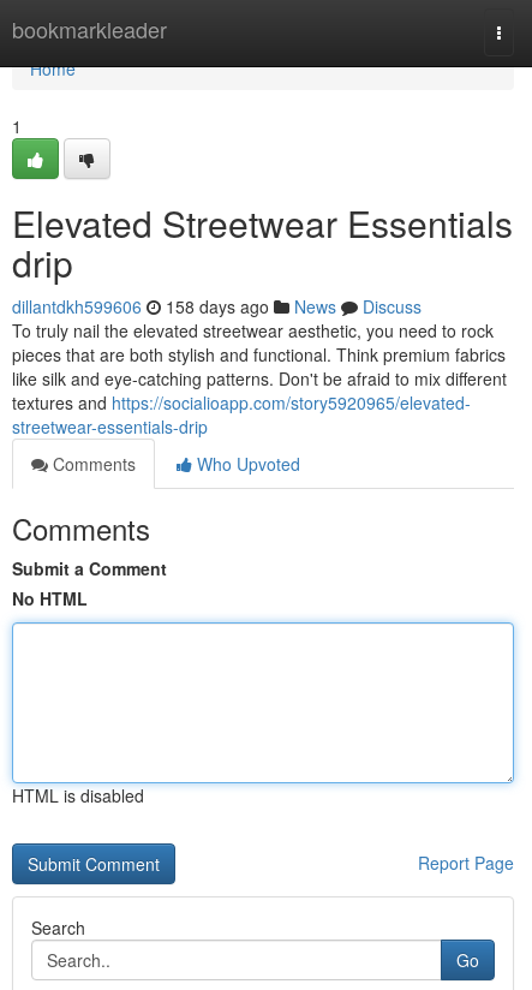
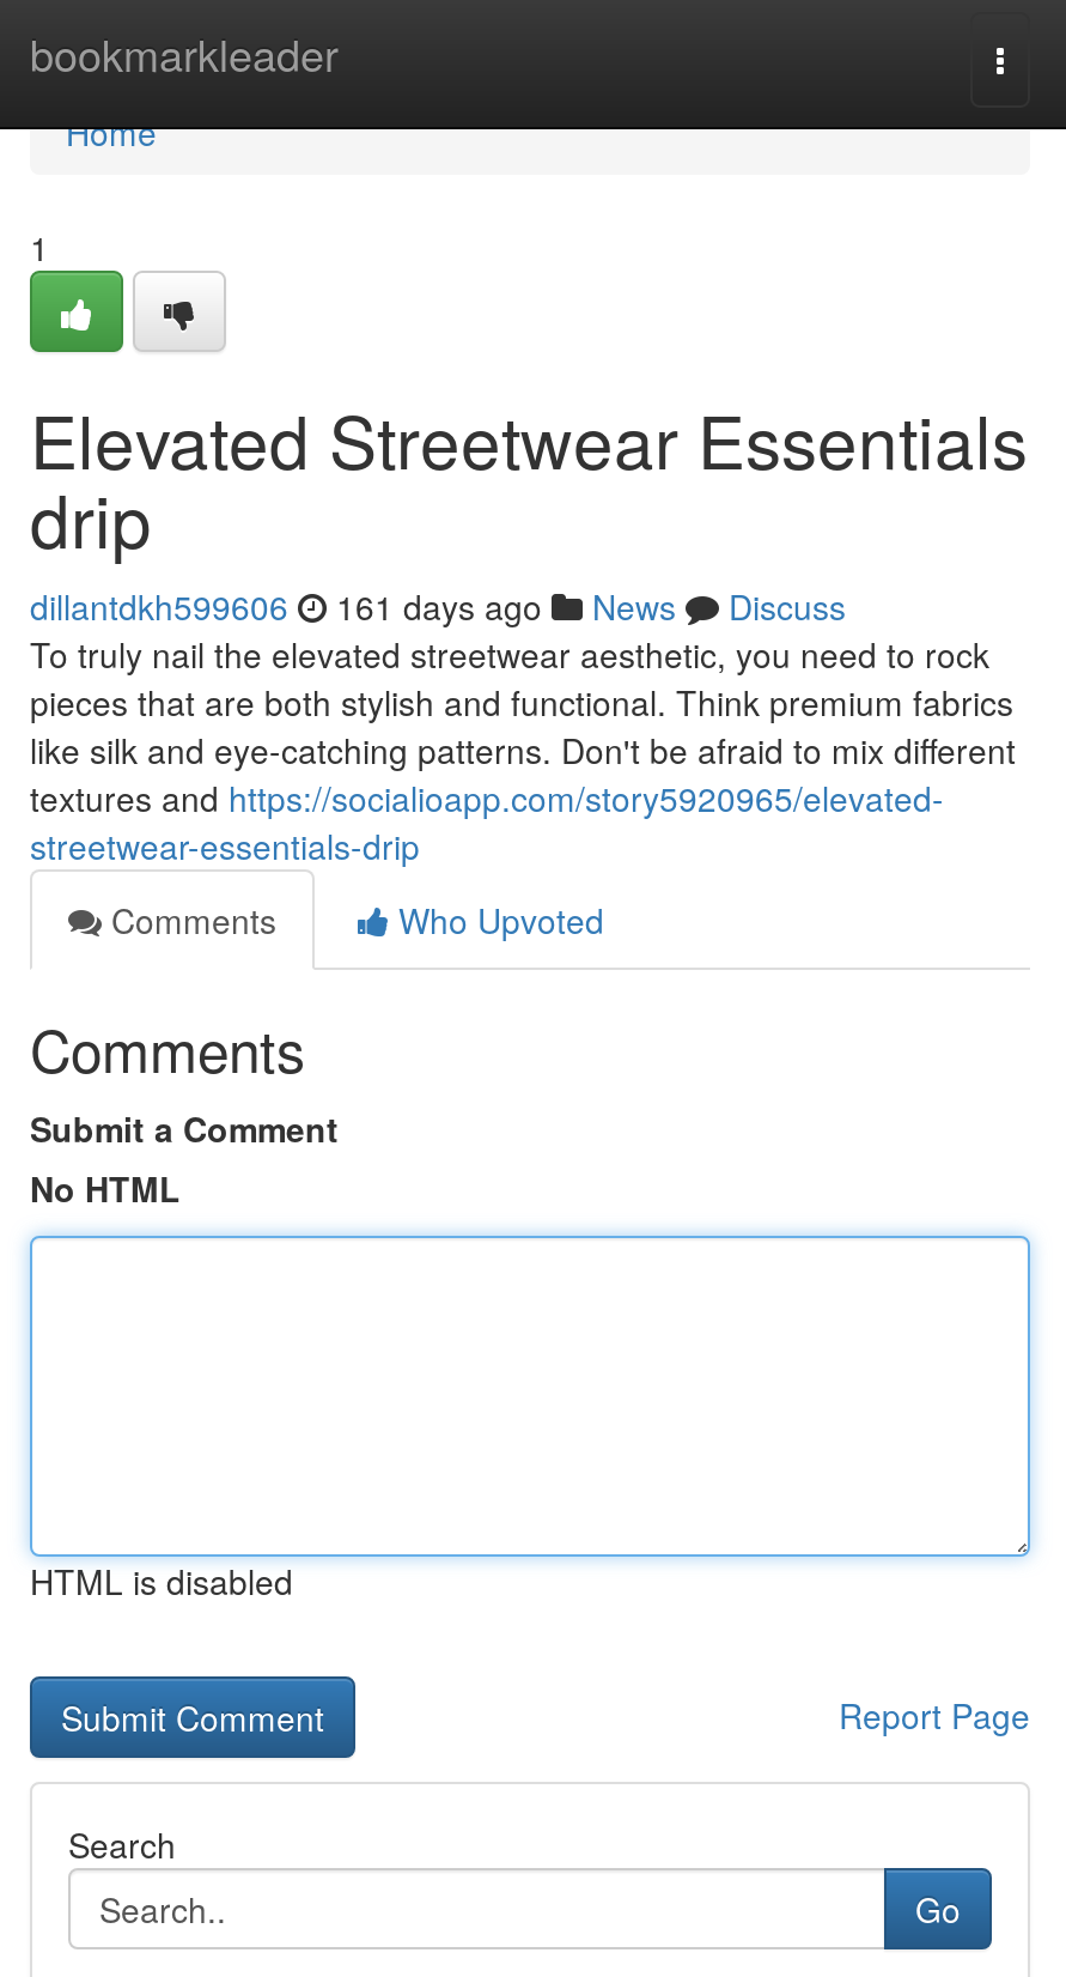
[12,294,422,318] dillantdkh599606 158 days ago News Discuss -> [30,582,846,630] dillantdkh599606 161 days ago News Discuss

